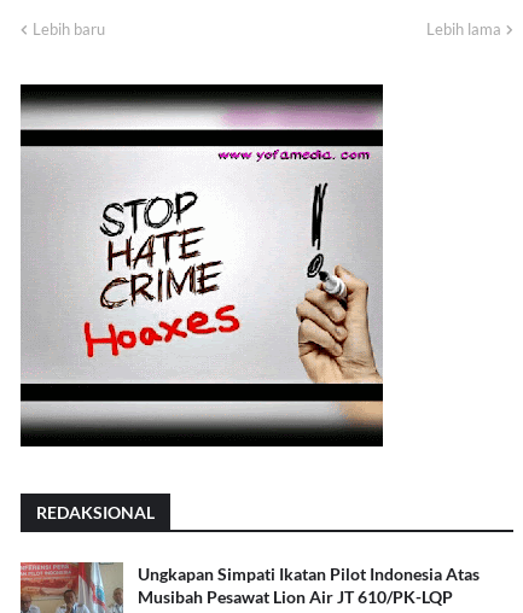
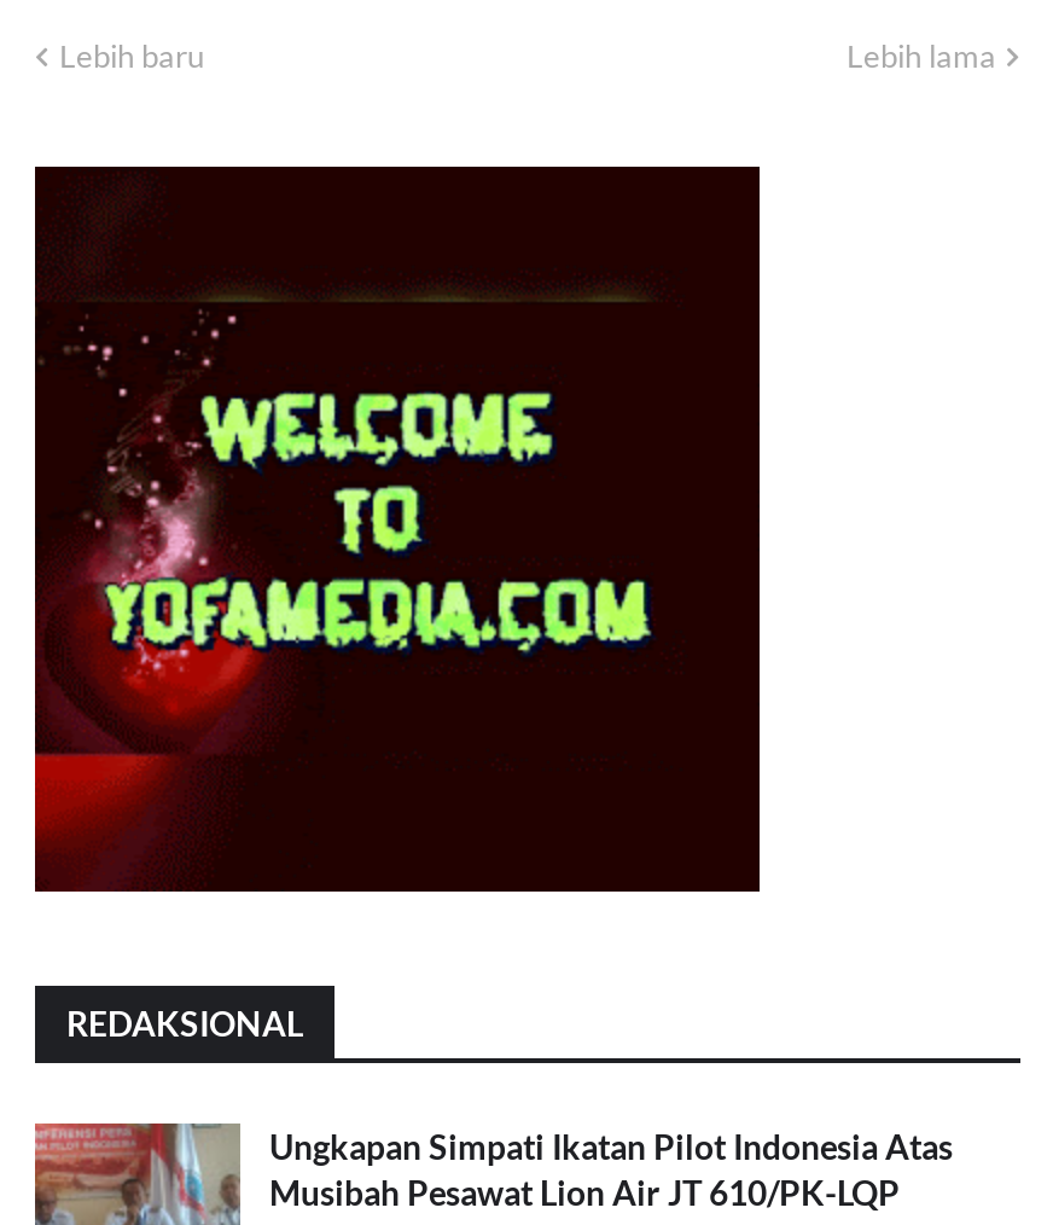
[19,87,384,446] [image] -> [33,169,762,892] [image]

